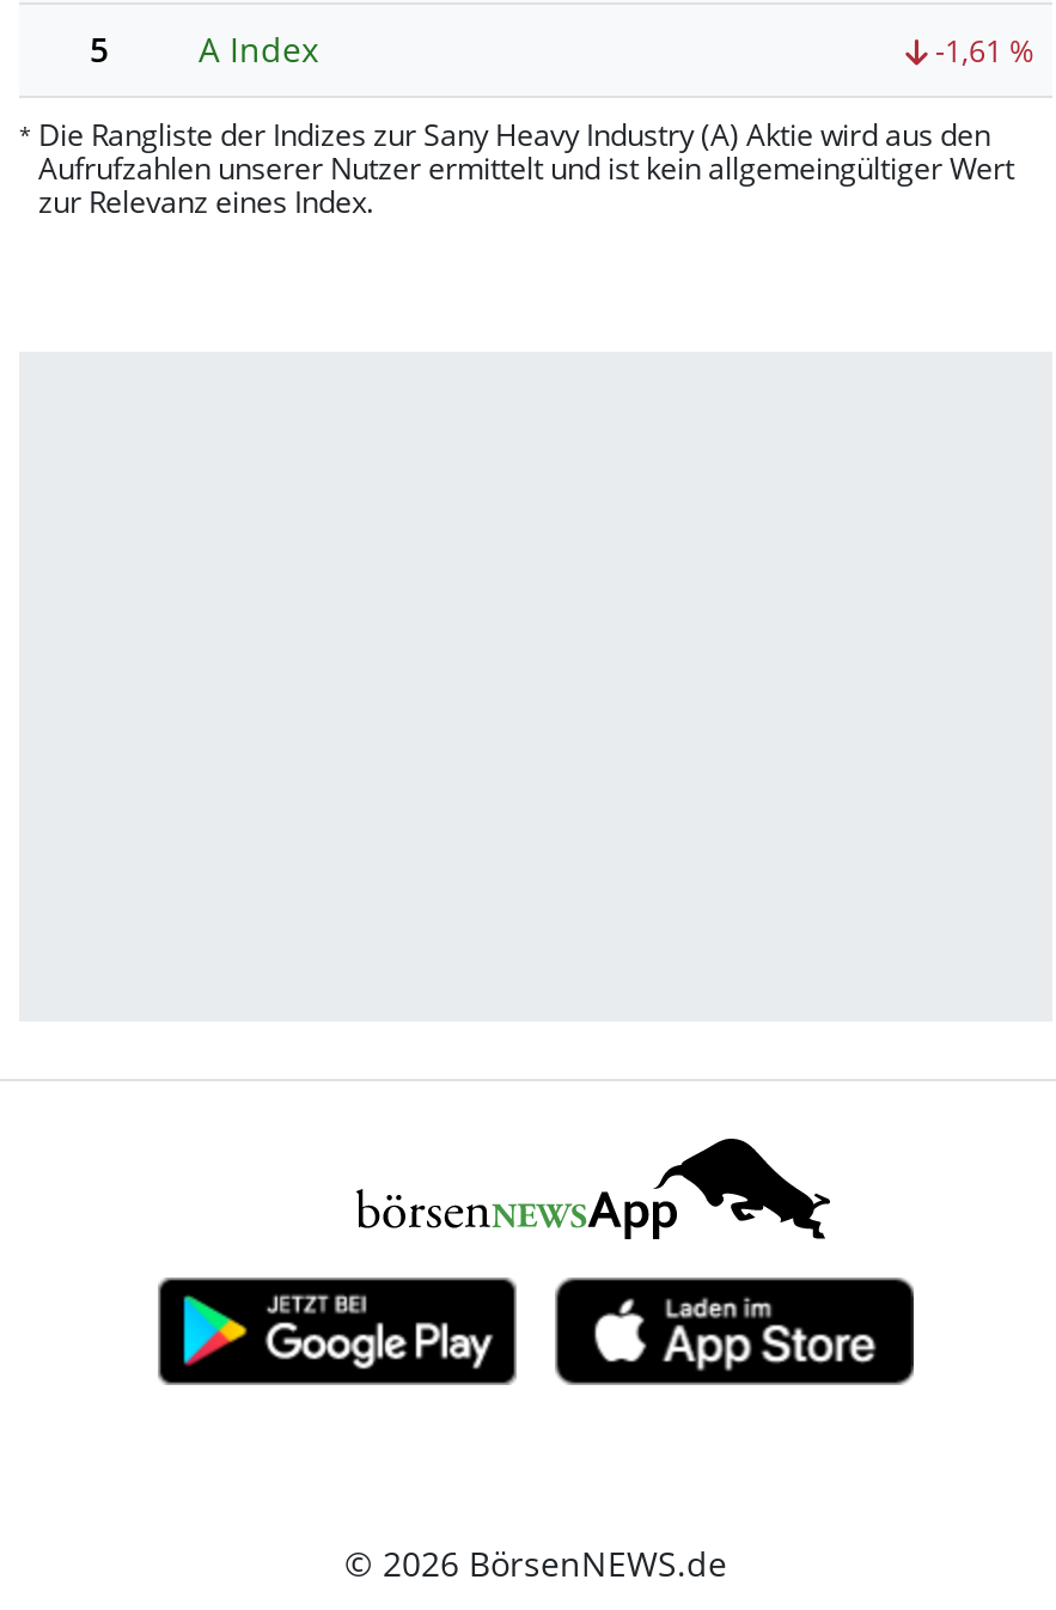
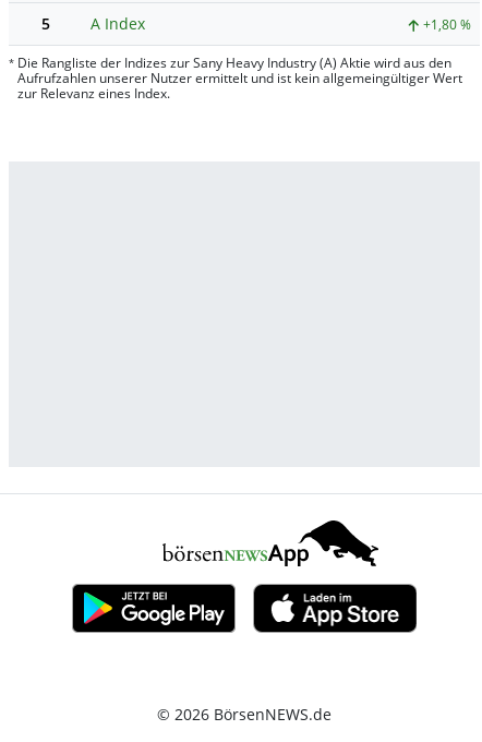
[935,31,1033,72] -1,61 % -> [423,15,471,34] +1,80 %

